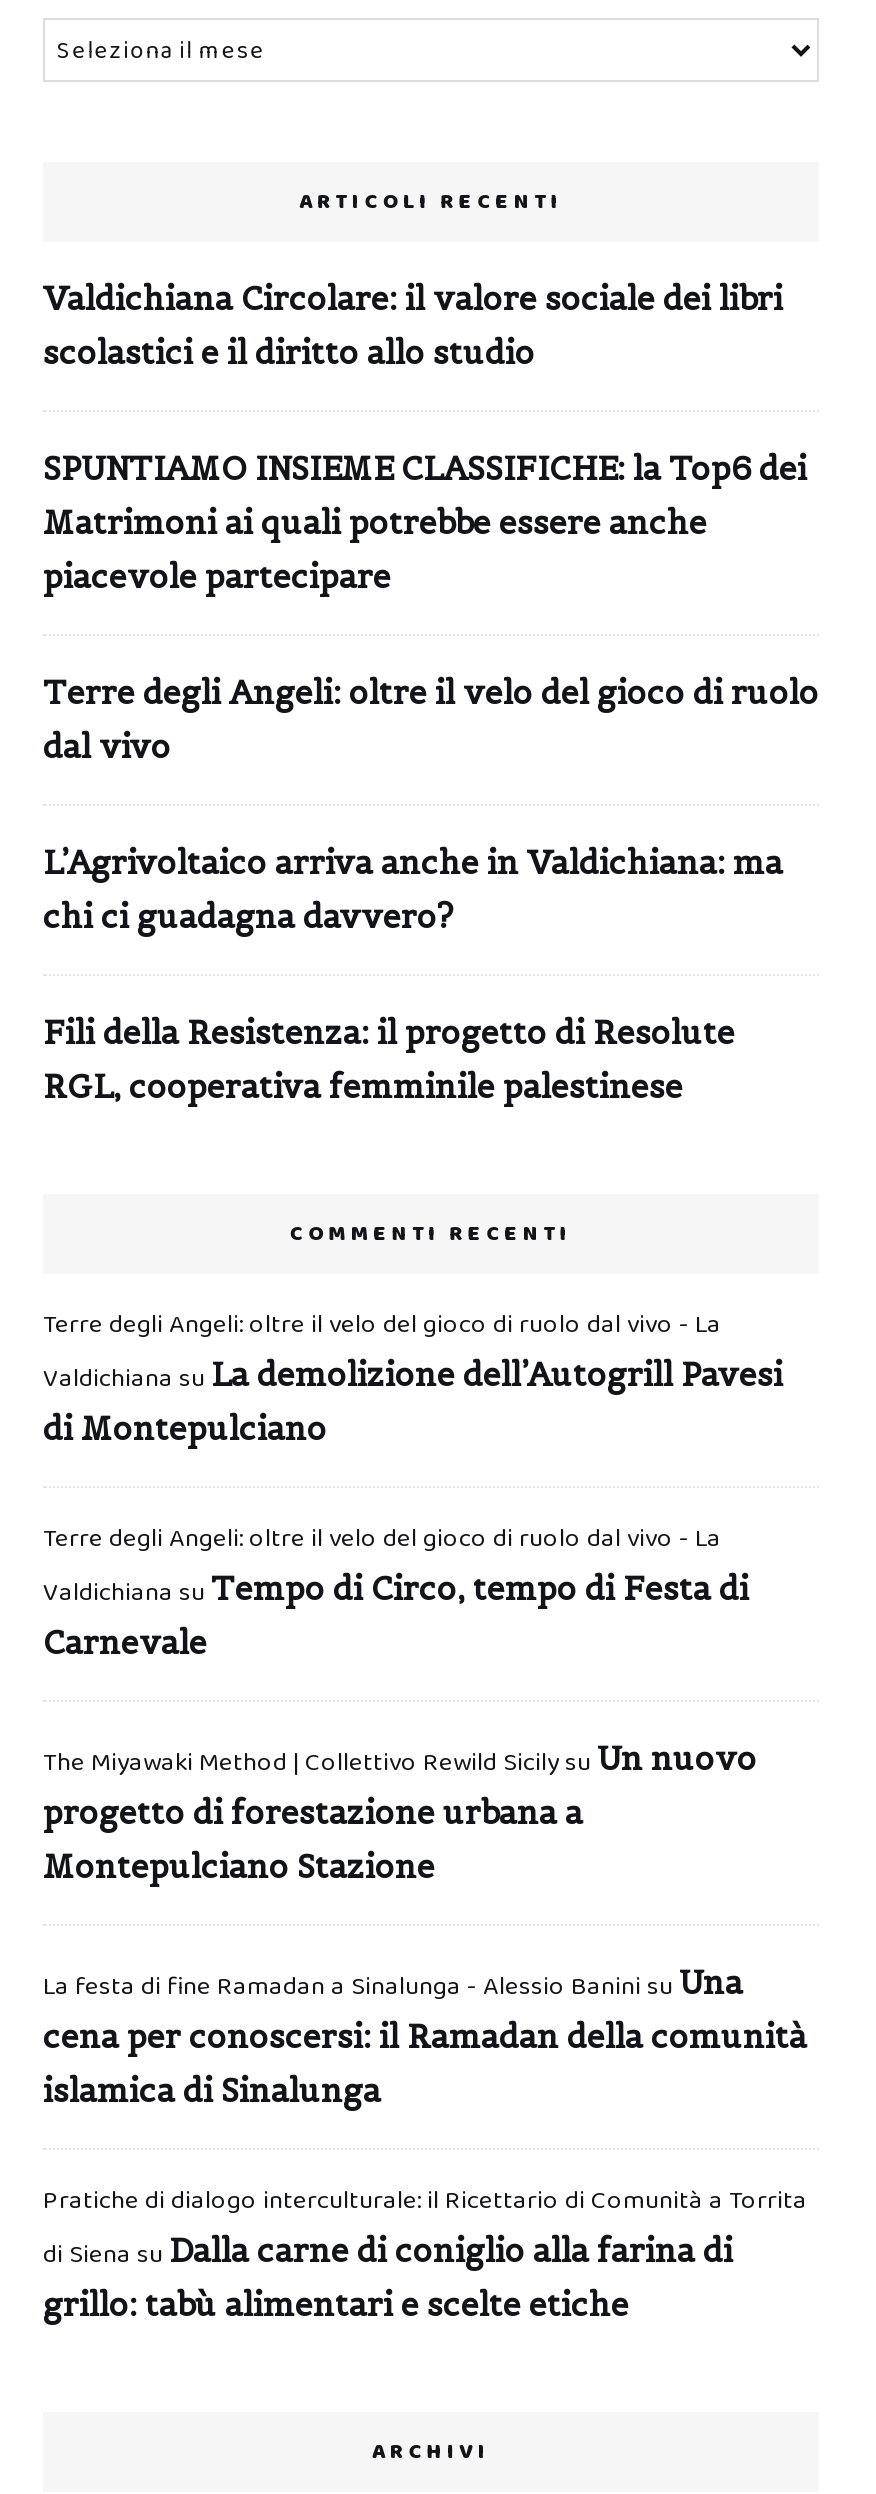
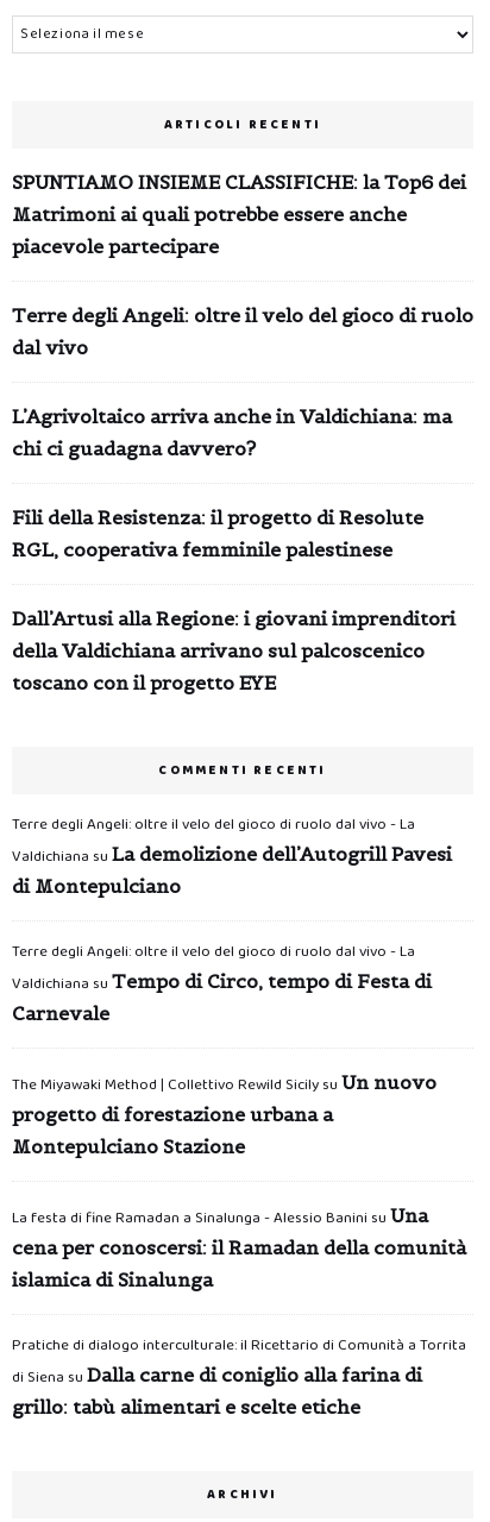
[43,278,783,372] Valdichiana Circolare: il valore sociale dei libri | scolastici e il diritto allo studio -> none
moved [43,448,819,1106] -> [12,170,473,561]: SPUNTIAMO INSIEME CLASSIFICHE: la Top6 dei | Matrimoni ai quali potrebbe essere anche | piacevole partecipare | ... | Fili della Resistenza: il progetto di Resolute | RGL, cooperativa femminile palestinese
none -> [12,606,456,694] Dall’Artusi alla Regione: i giovani imprenditori | della Valdichiana arrivano sul palcoscenico | toscano con il progetto EYE

